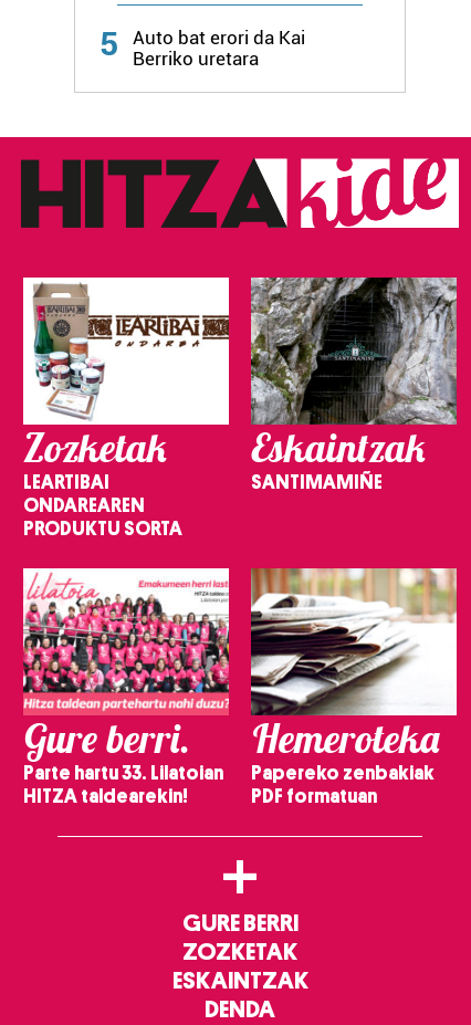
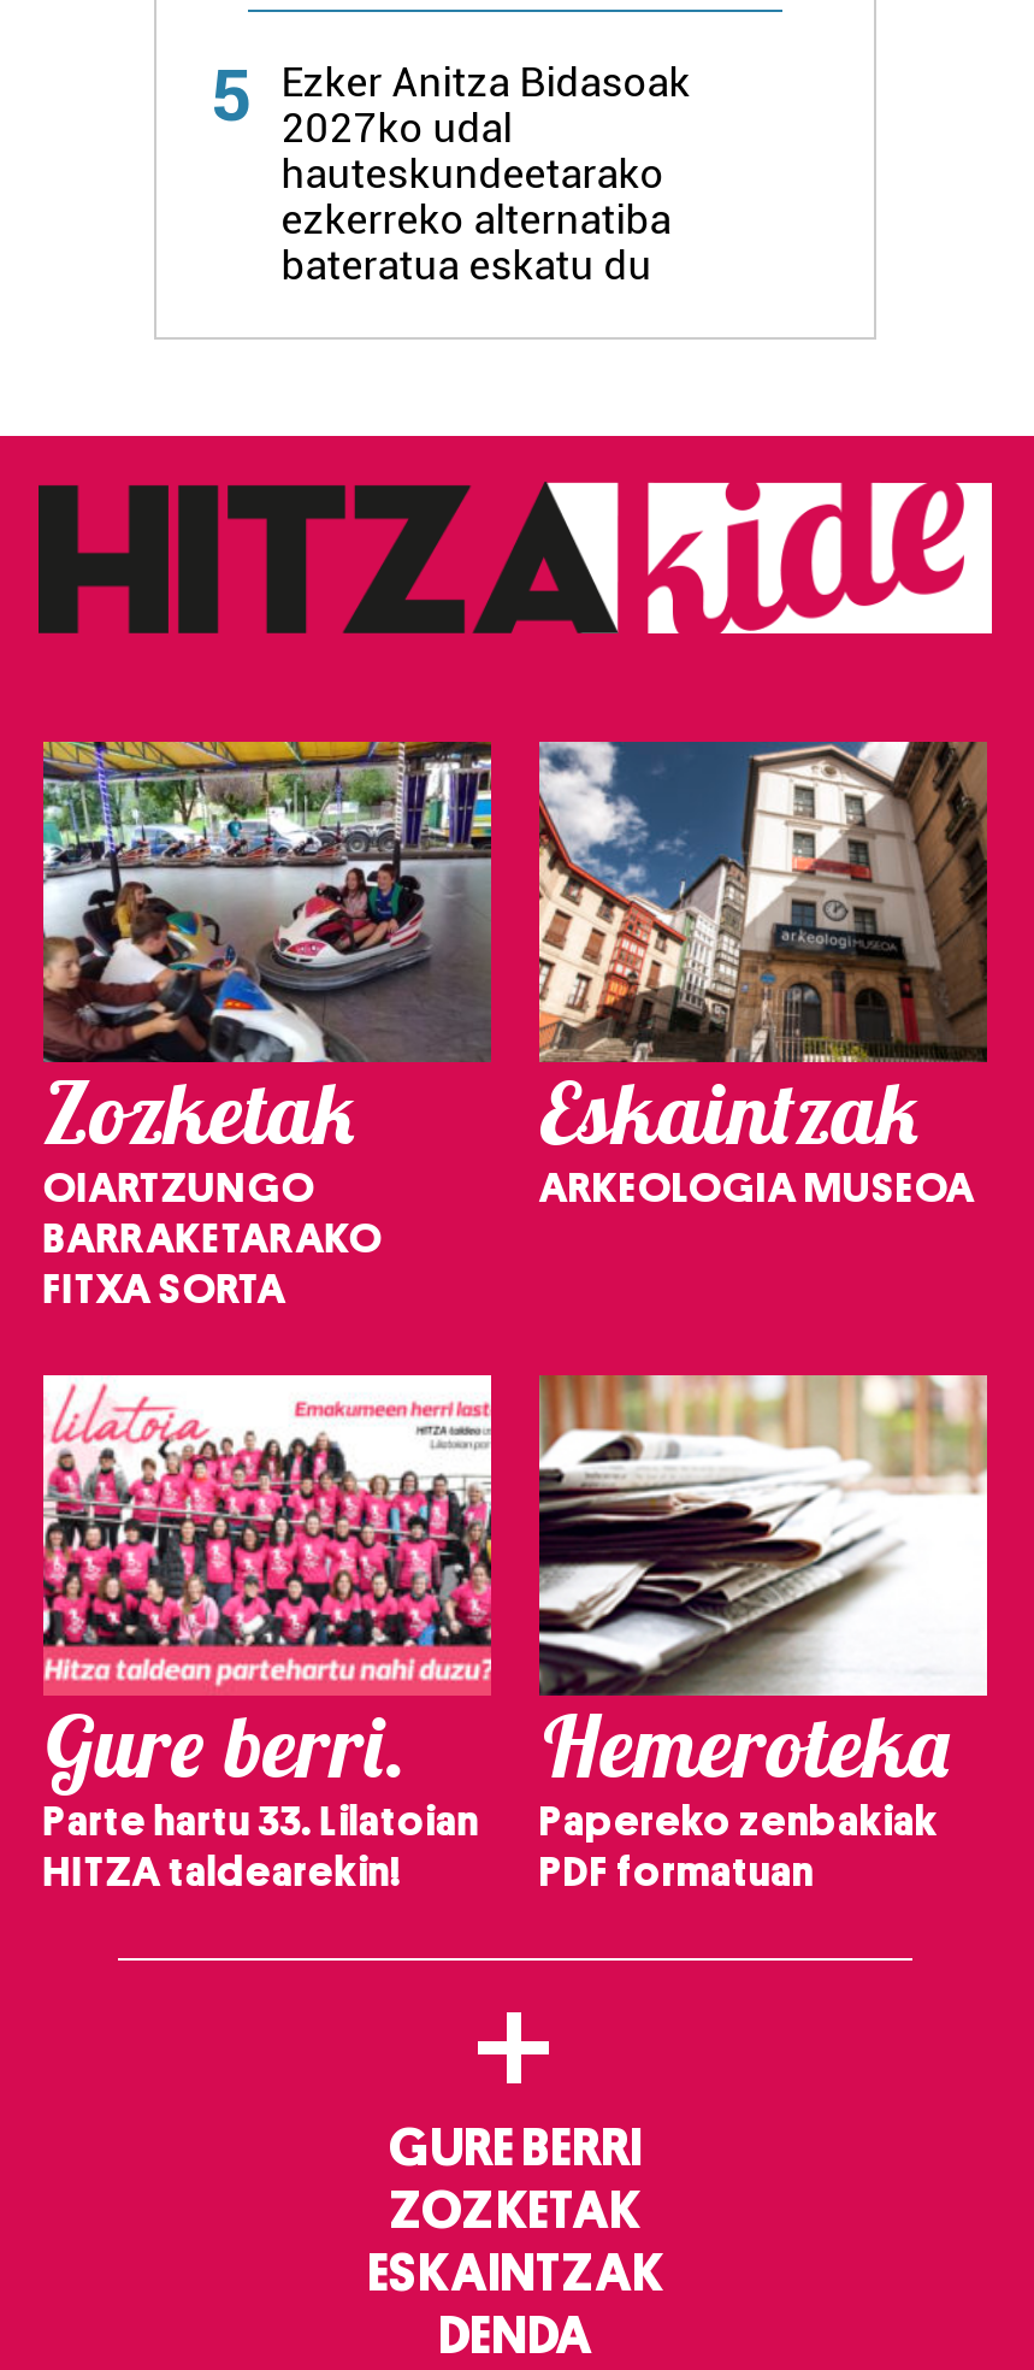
[132,26,305,69] Auto bat erori da Kai | Berriko uretara -> [281,57,690,288] Ezker Anitza Bidasoak | 2027ko udal | hauteskundeetarako | ezkerreko alternatiba | bateratua eskatu du
[22,276,230,426] [image] -> [41,739,494,1065] [image]
[250,276,458,426] [image] -> [537,739,989,1065] [image]
[23,472,182,538] LEARTIBAI | ONDAREAREN | PRODUKTU SORTA -> [43,1165,383,1310] OIARTZUNGO | BARRAKETARAKO | FITXA SORTA
[251,472,383,492] SANTIMAMIÑE -> [539,1165,975,1209] ARKEOLOGIA MUSEOA

